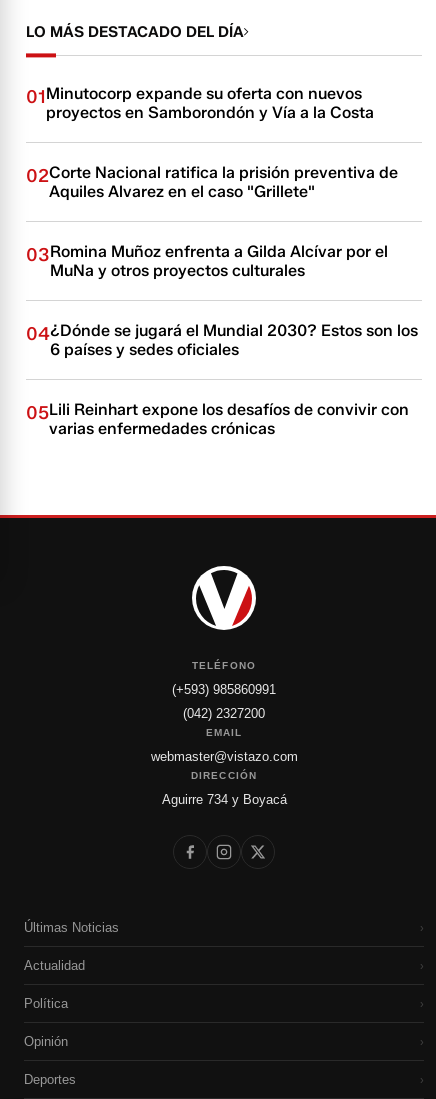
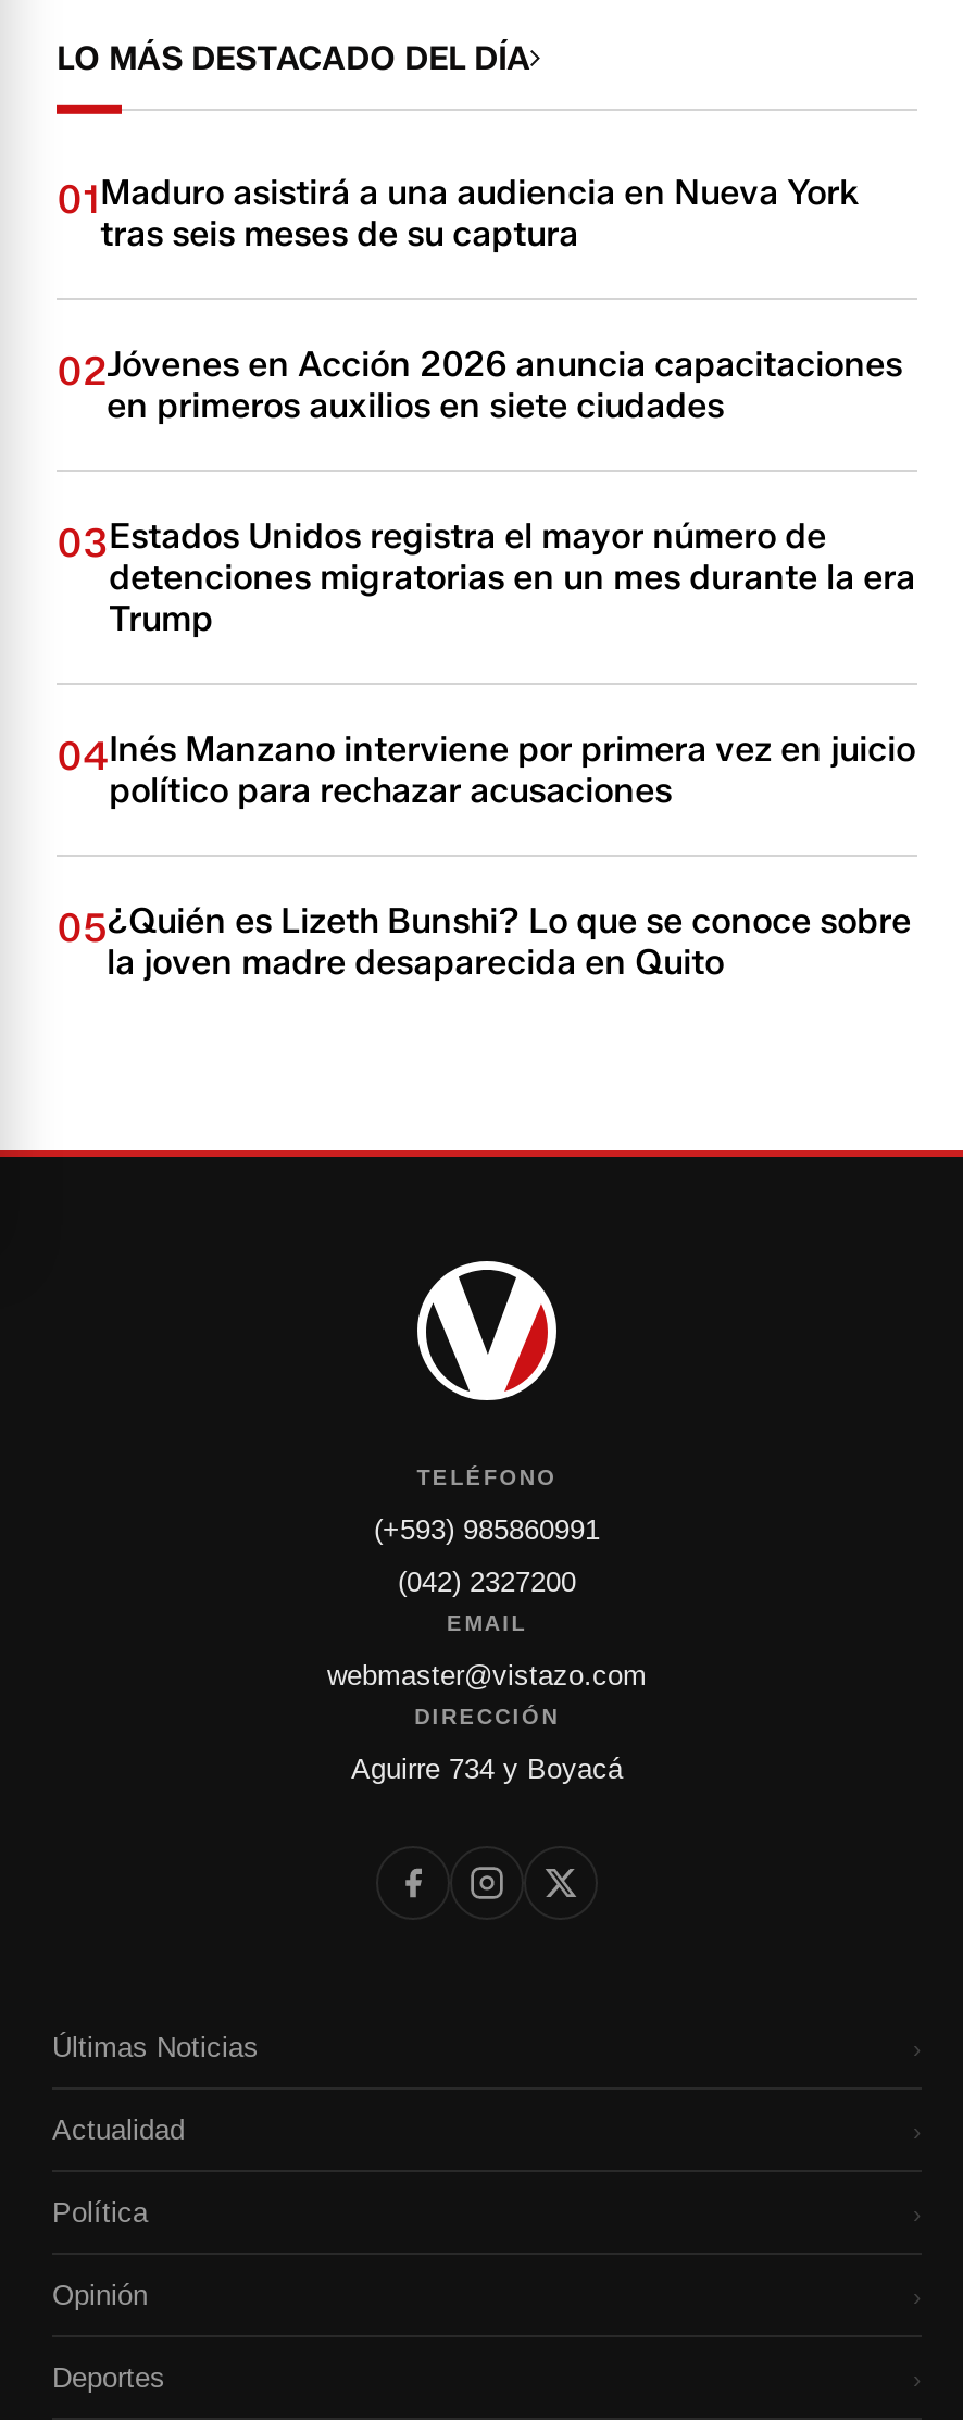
[26,84,374,122] 01Minutocorp expande su oferta con nuevos | proyectos en Samborondón y Vía a la Costa -> [57,172,859,254] 01Maduro asistirá a una audiencia en Nueva York | tras seis meses de su captura
[26,163,398,201] 02Corte Nacional ratifica la prisión preventiva de | Aquiles Alvarez en el caso "Grillete" -> [57,344,902,426] 02Jóvenes en Acción 2026 anuncia capacitaciones | en primeros auxilios en siete ciudades
[26,242,388,280] 03Romina Muñoz enfrenta a Gilda Alcívar por el | MuNa y otros proyectos culturales -> [57,515,915,639] 03Estados Unidos registra el mayor número de | detenciones migratorias en un mes durante la era | Trump
[26,321,418,359] 04¿Dónde se jugará el Mundial 2030? Estos son los | 6 países y sedes oficiales -> [57,728,915,811] 04Inés Manzano interviene por primera vez en juicio | político para rechazar acusaciones
[26,400,409,438] 05Lili Reinhart expone los desafíos de convivir con | varias enfermedades crónicas -> [57,900,911,983] 05¿Quién es Lizeth Bunshi? Lo que se conoce sobre | la joven madre desaparecida en Quito

